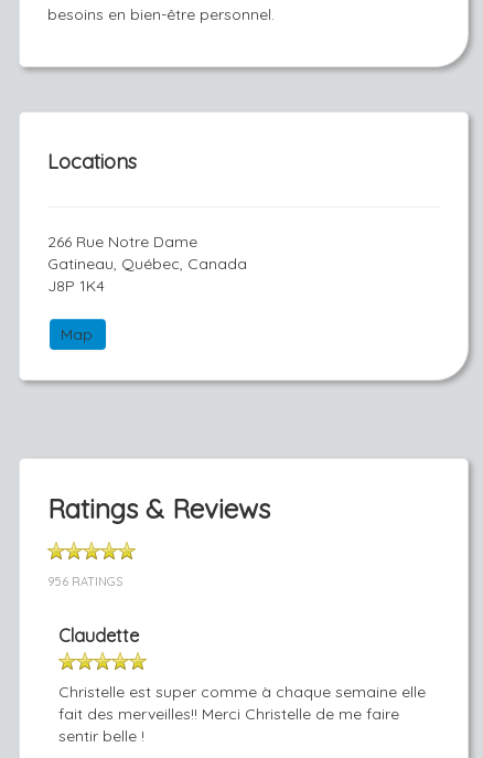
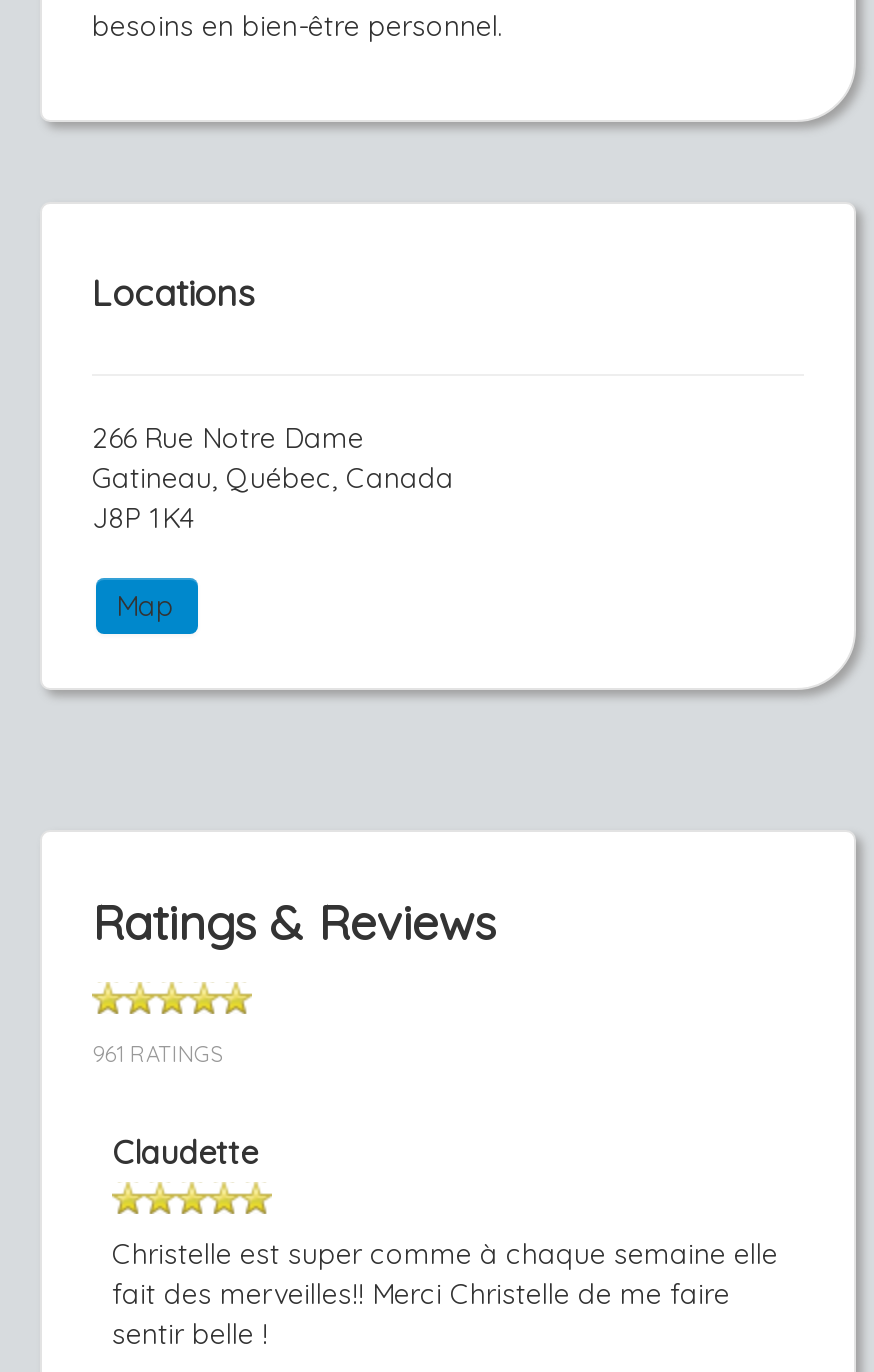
[47,574,122,589] 956 RATINGS -> [92,1040,222,1068] 961 RATINGS

